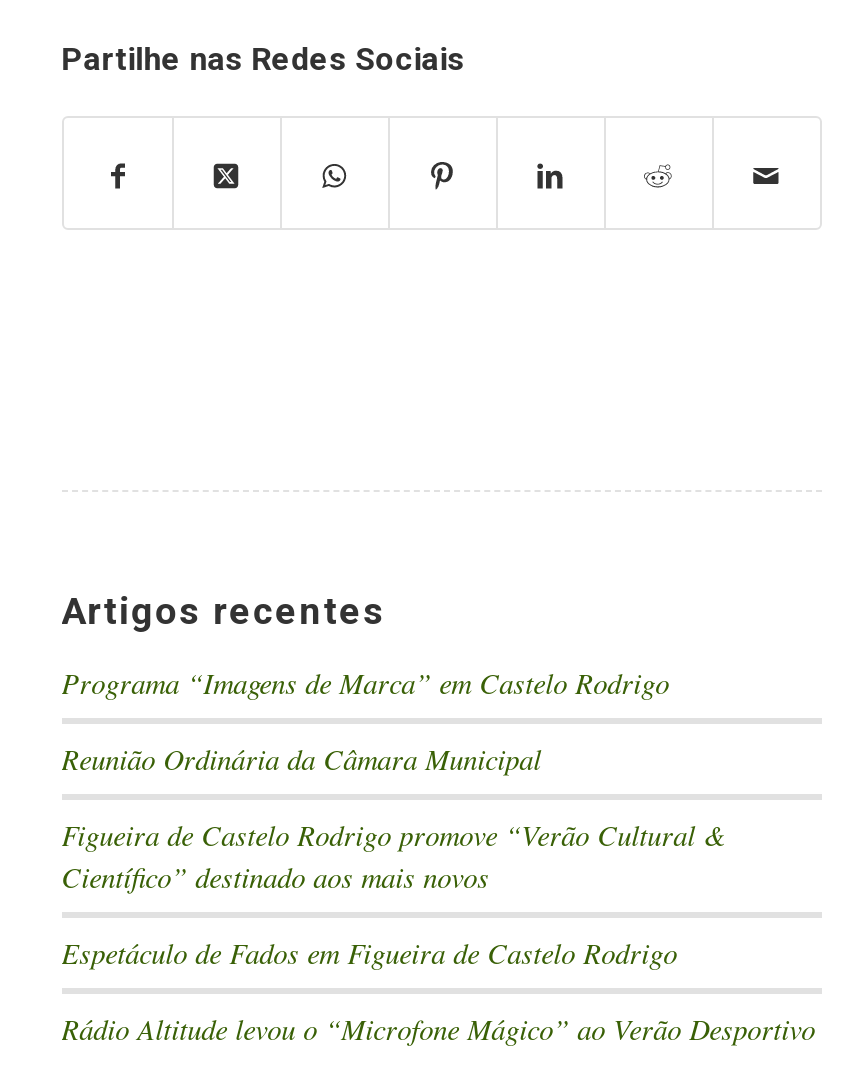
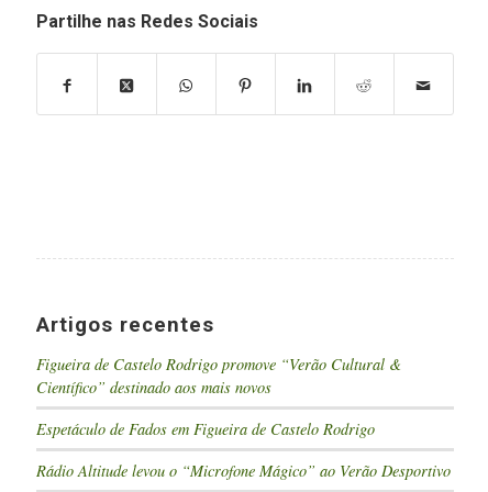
[61,663,669,777] Programa “Imagens de Marca” em Castelo Rodrigo | Reunião Ordinária da Câmara Municipal -> none

